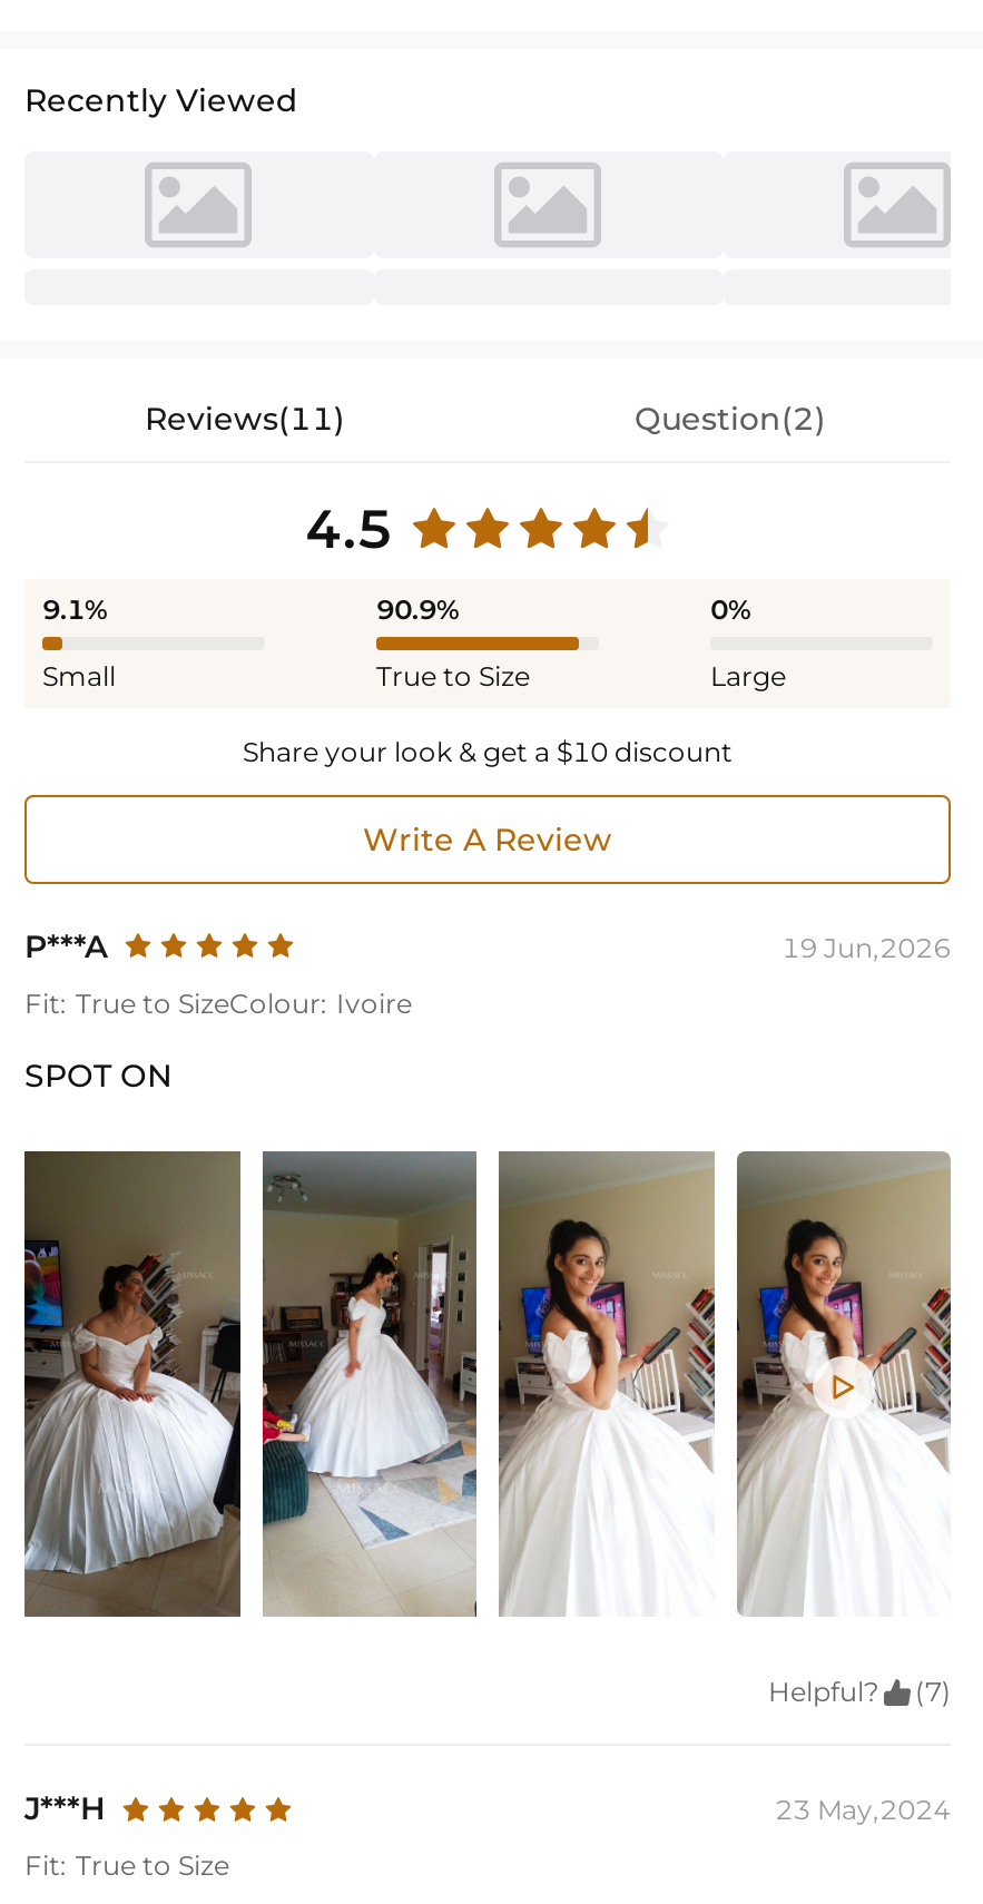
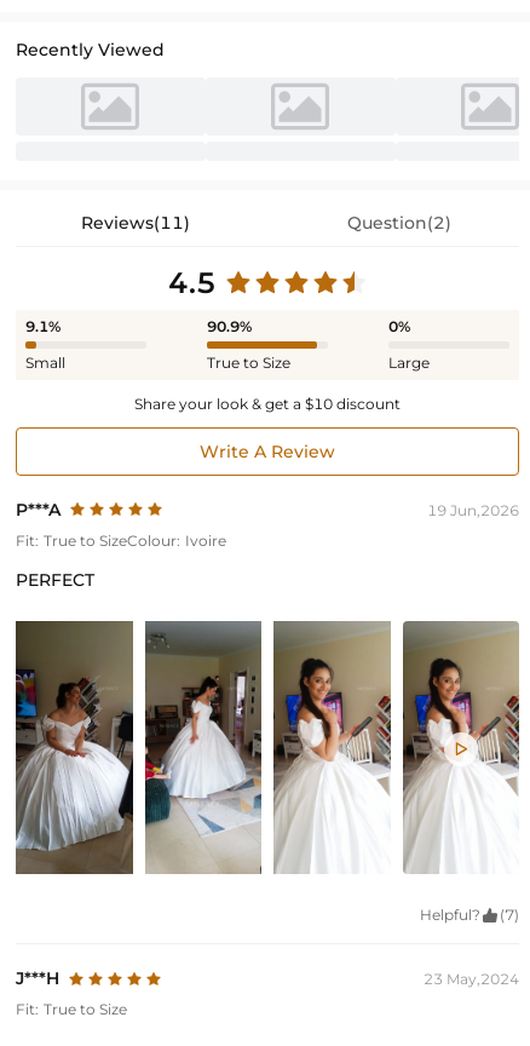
[24,1056,171,1096] SPOT ON -> [16,569,94,591] PERFECT

